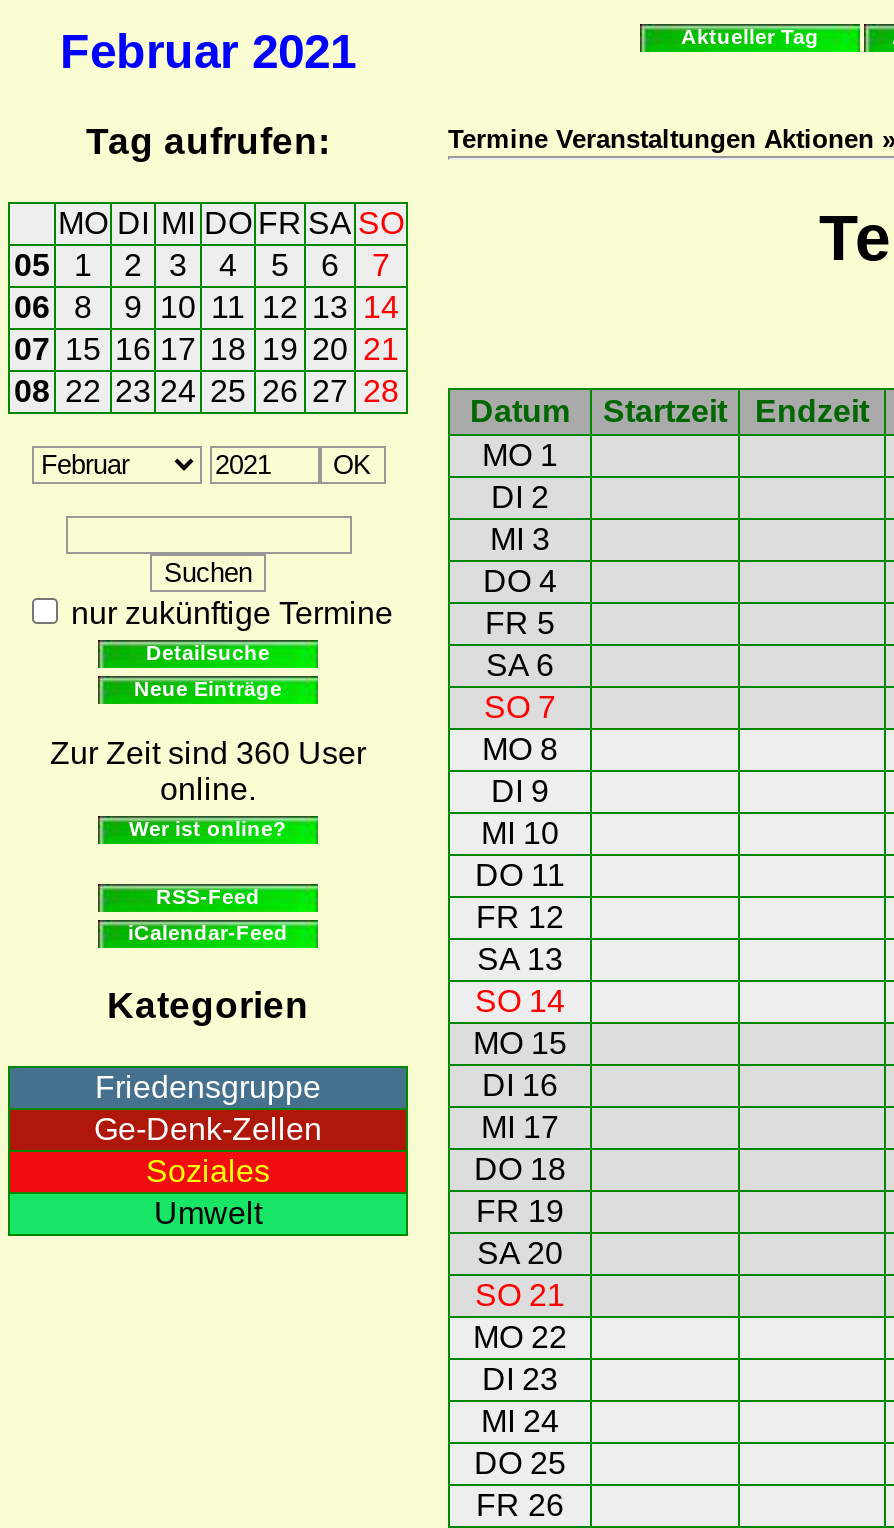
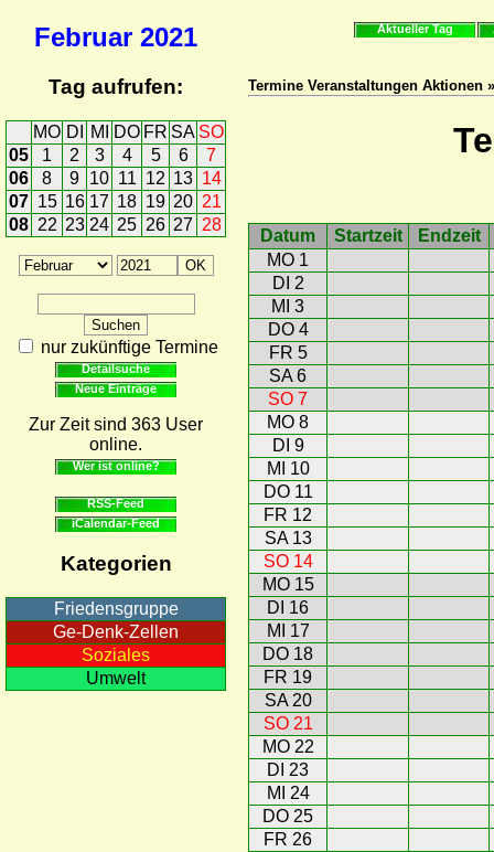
[50,735,366,769] Zur Zeit sind 360 User -> [29,414,203,433] Zur Zeit sind 363 User

